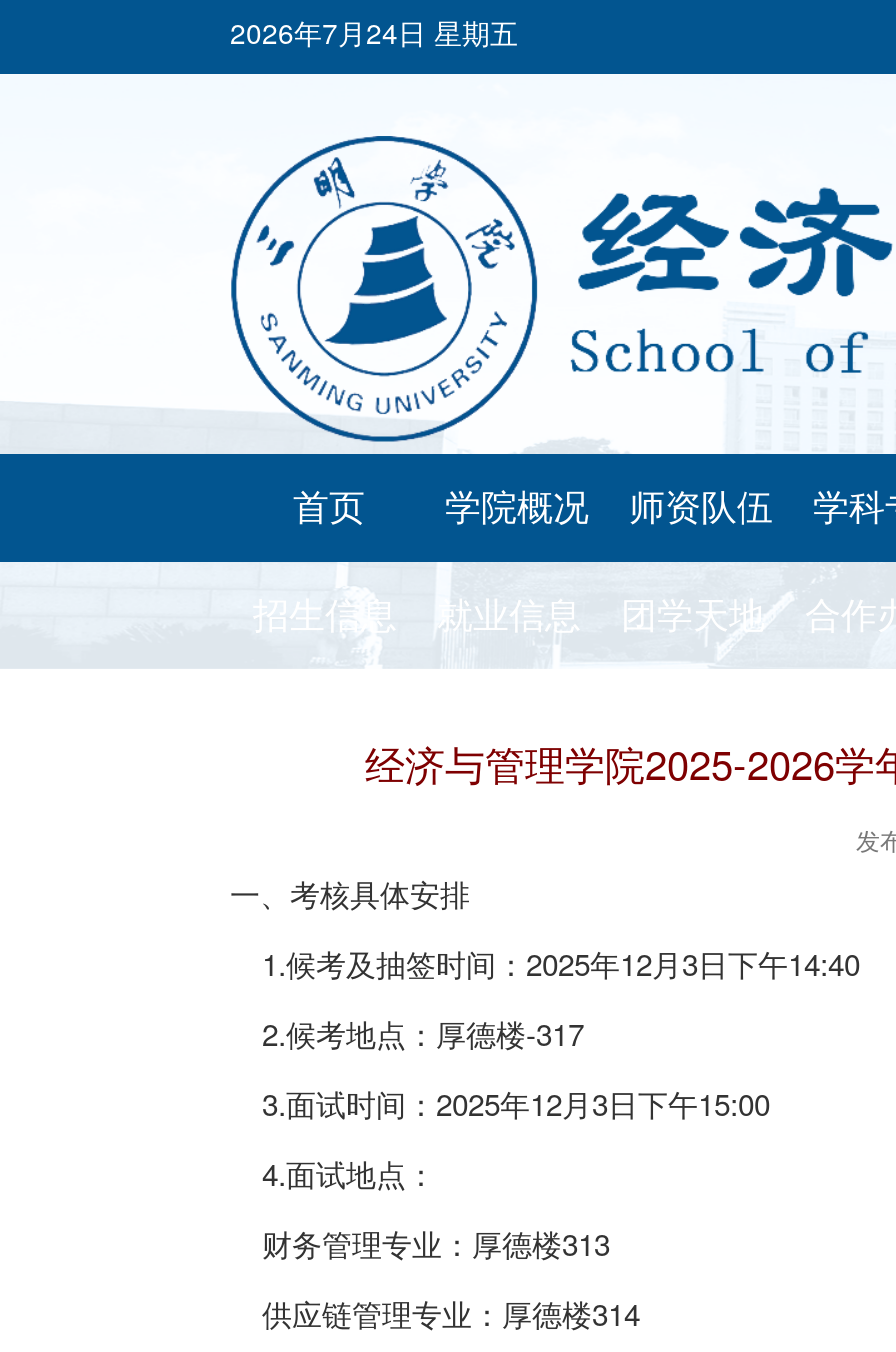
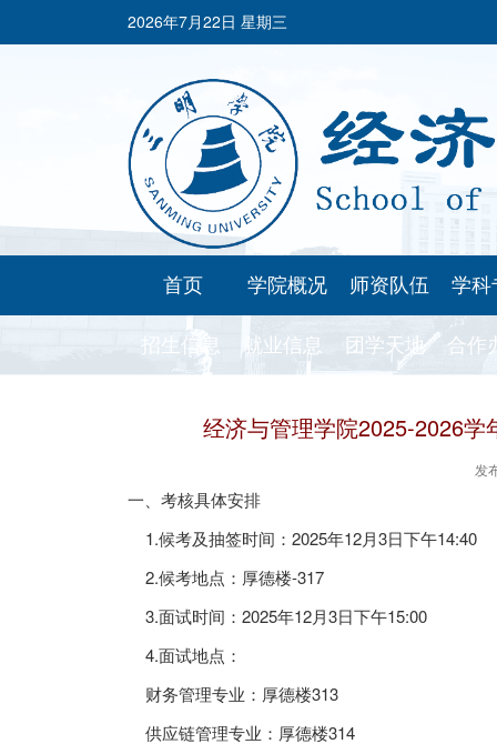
[230,12,518,52] 2026年7月24日 星期五 -> [128,10,287,32] 2026年7月22日 星期三

